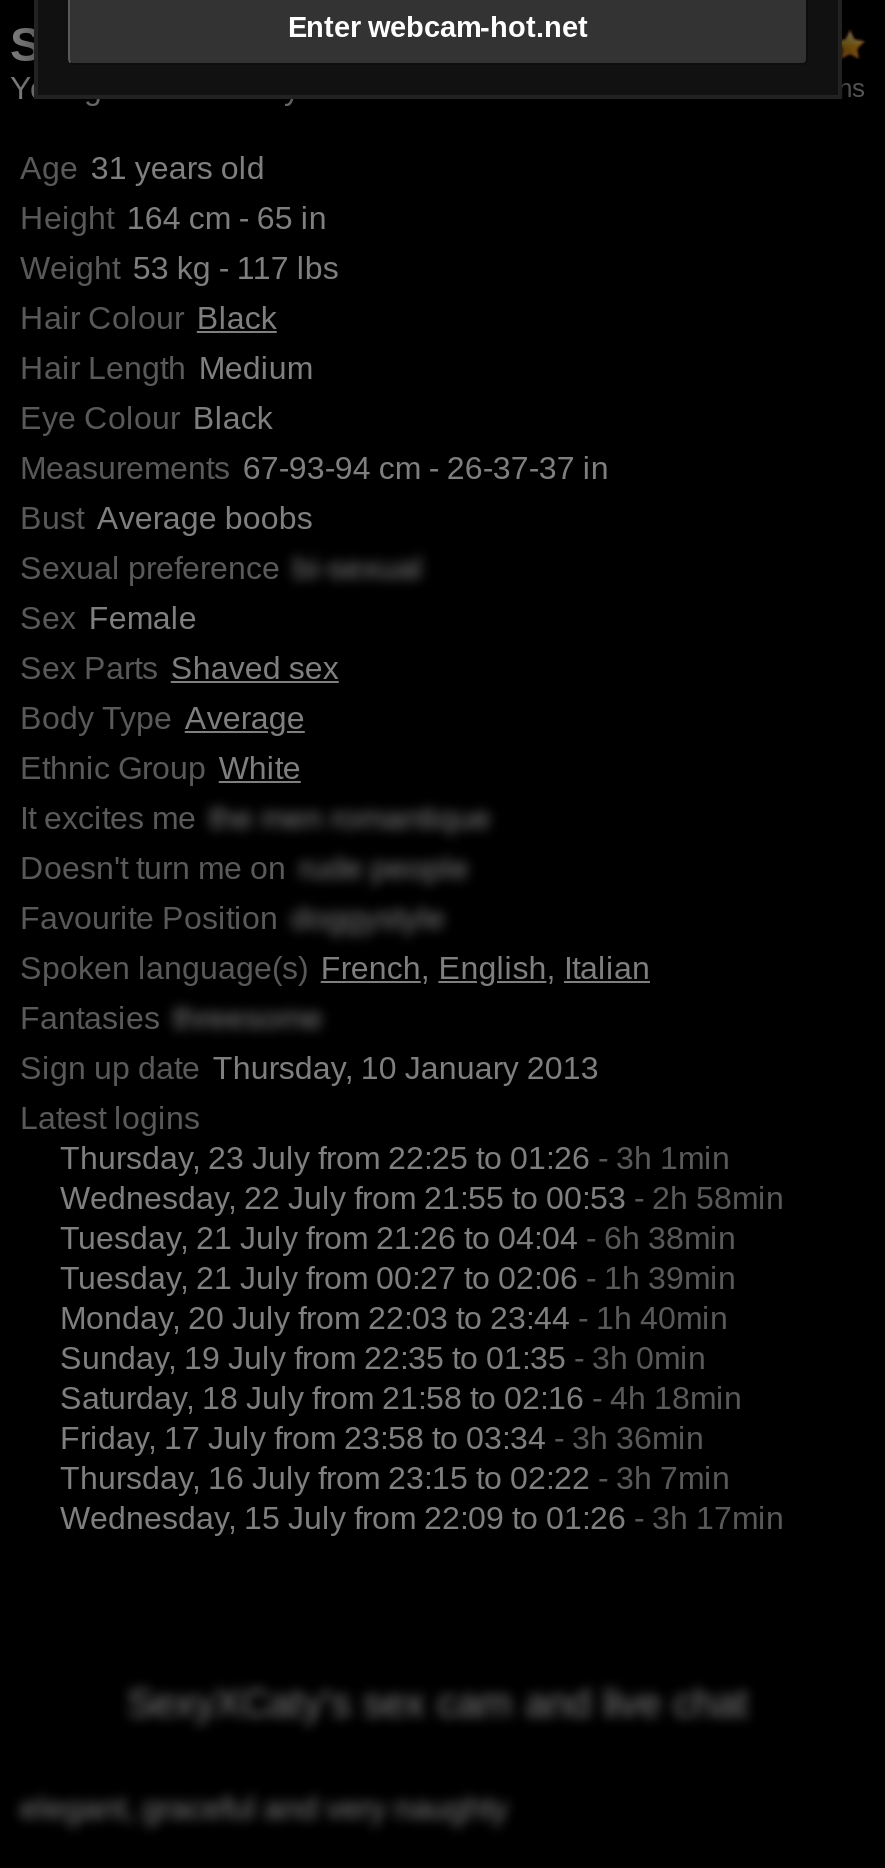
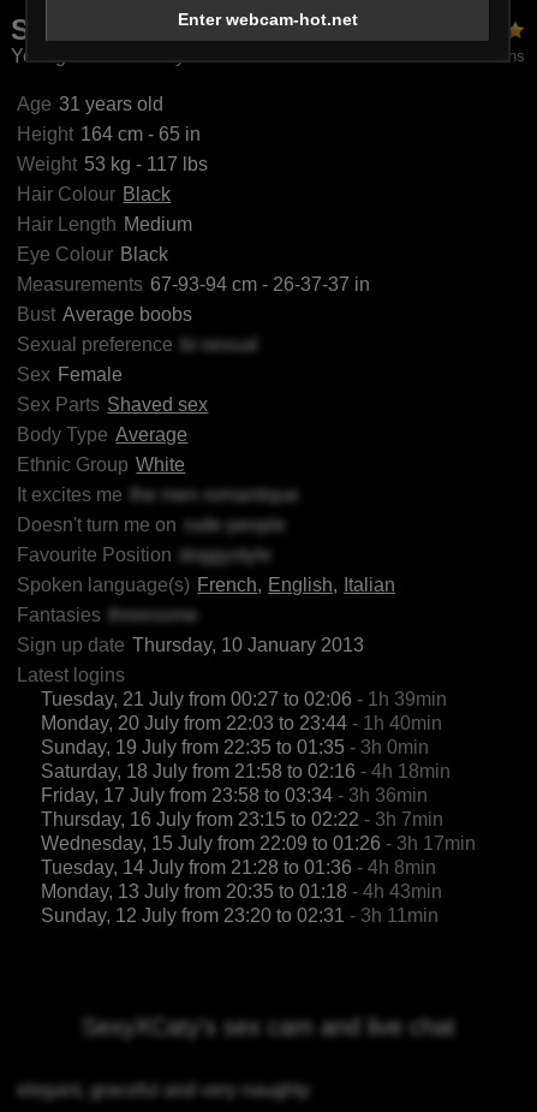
[60,1141,784,1255] Thursday, 23 July from 22:25 to 01:26 - 3h 1min | Wednesday, 22 July from 21:55 to 00:53 - 2h 58min | Tuesday, 21 July from 21:26 to 04:04 - 6h 38min -> none
moved [60,1261,784,1535] -> [41,689,476,854]: Tuesday, 21 July from 00:27 to 02:06 - 1h 39min | Monday, 20 July from 22:03 to 23:44 - 1h 40min | Saturday, 18 July from 21:58 to 02:16 - 4h 18min | Friday, 17 July from 23:58 to 03:34 - 3h 36min | Thursday, 16 July from 23:15 to 02:22 - 3h 7min | Wednesday, 15 July from 22:09 to 01:26 - 3h 17min
none -> [41,857,442,926] Tuesday, 14 July from 21:28 to 01:36 - 4h 8min | Monday, 13 July from 20:35 to 01:18 - 4h 43min | Sunday, 12 July from 23:20 to 02:31 - 3h 11min

